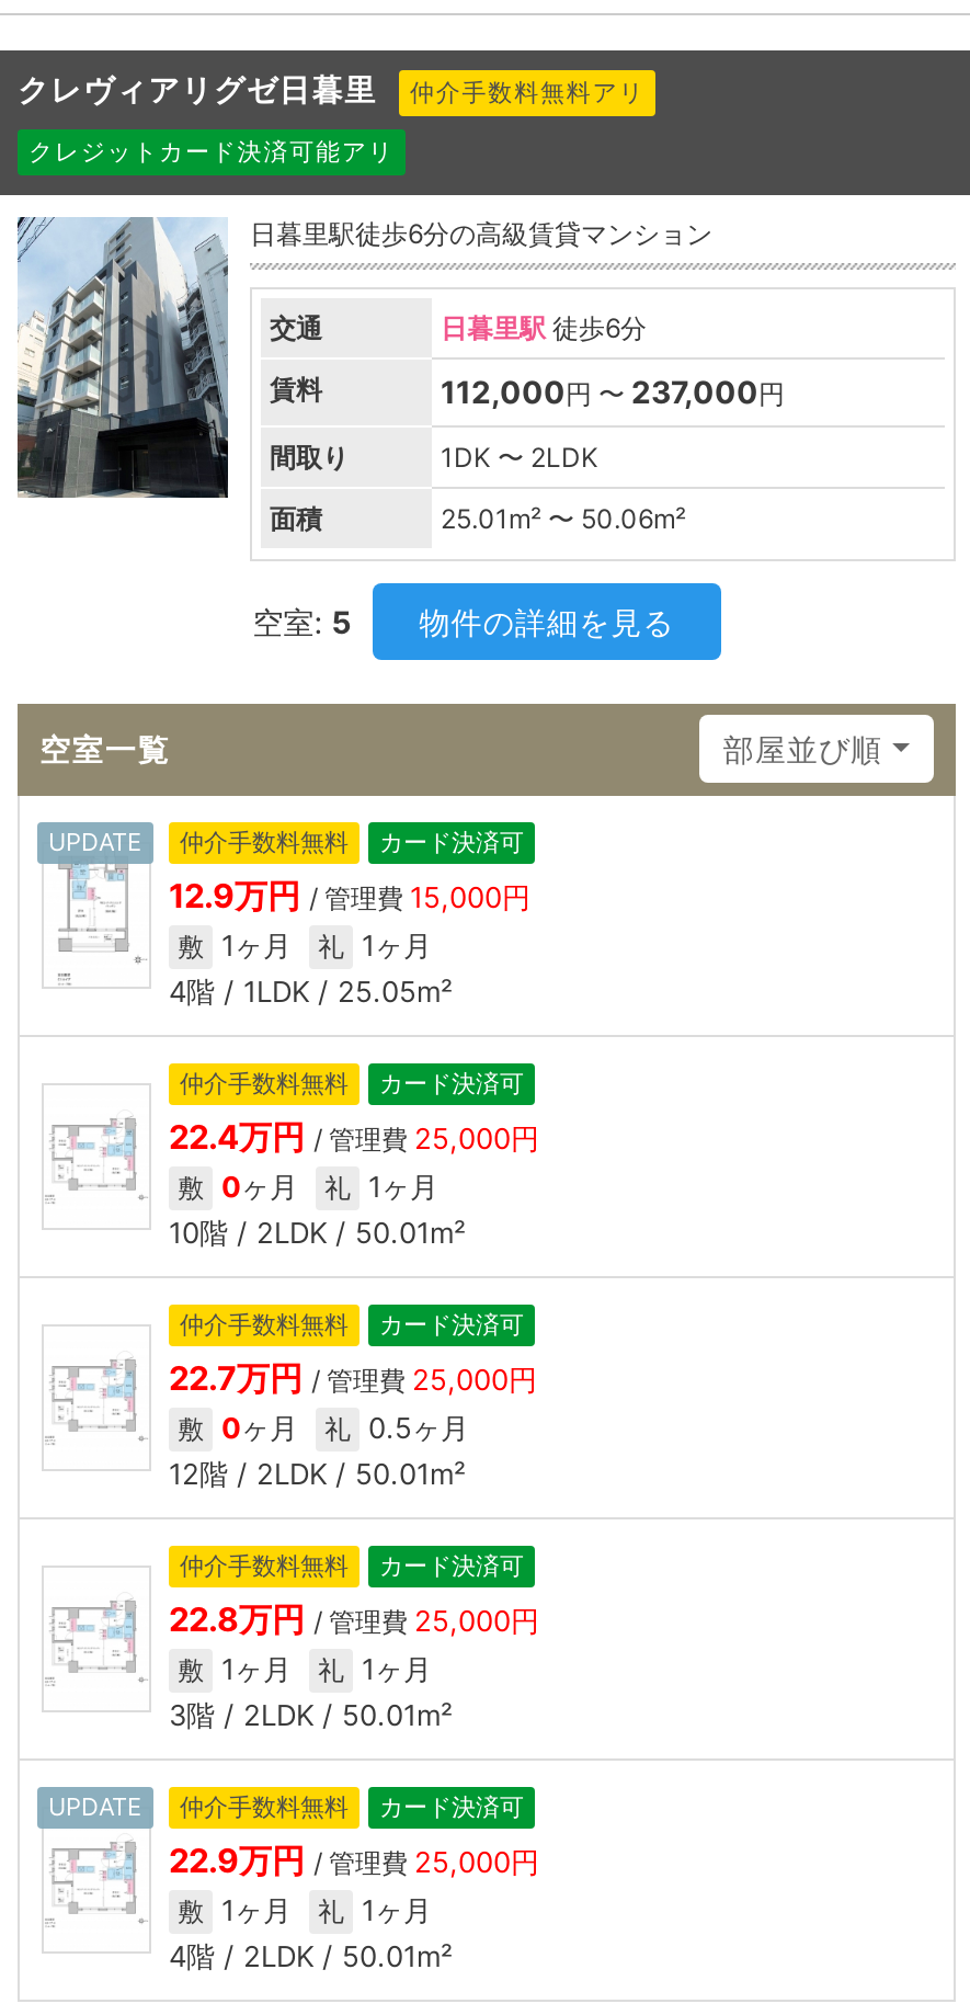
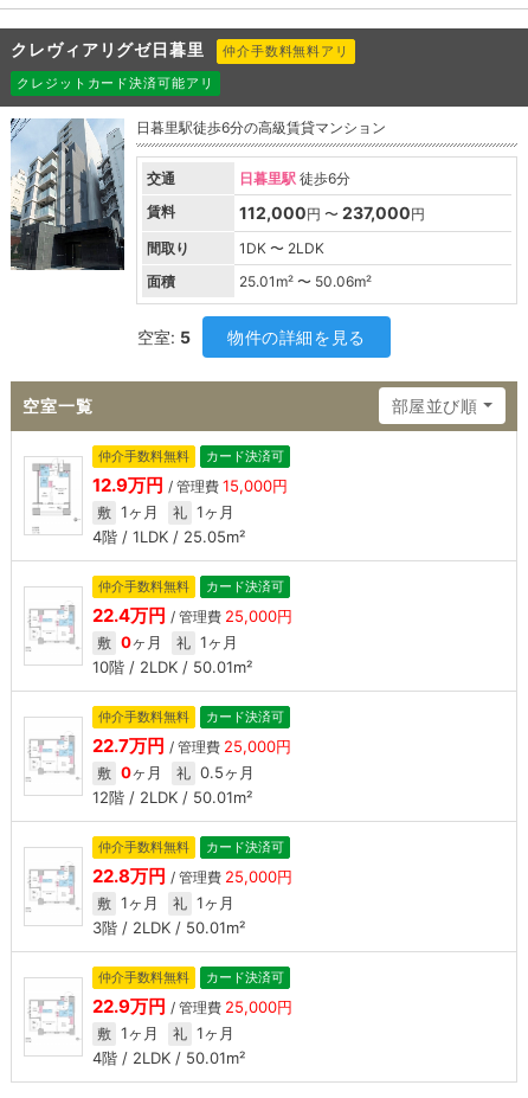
[48,827,142,857] UPDATE -> none
[48,1791,142,1822] UPDATE -> none

